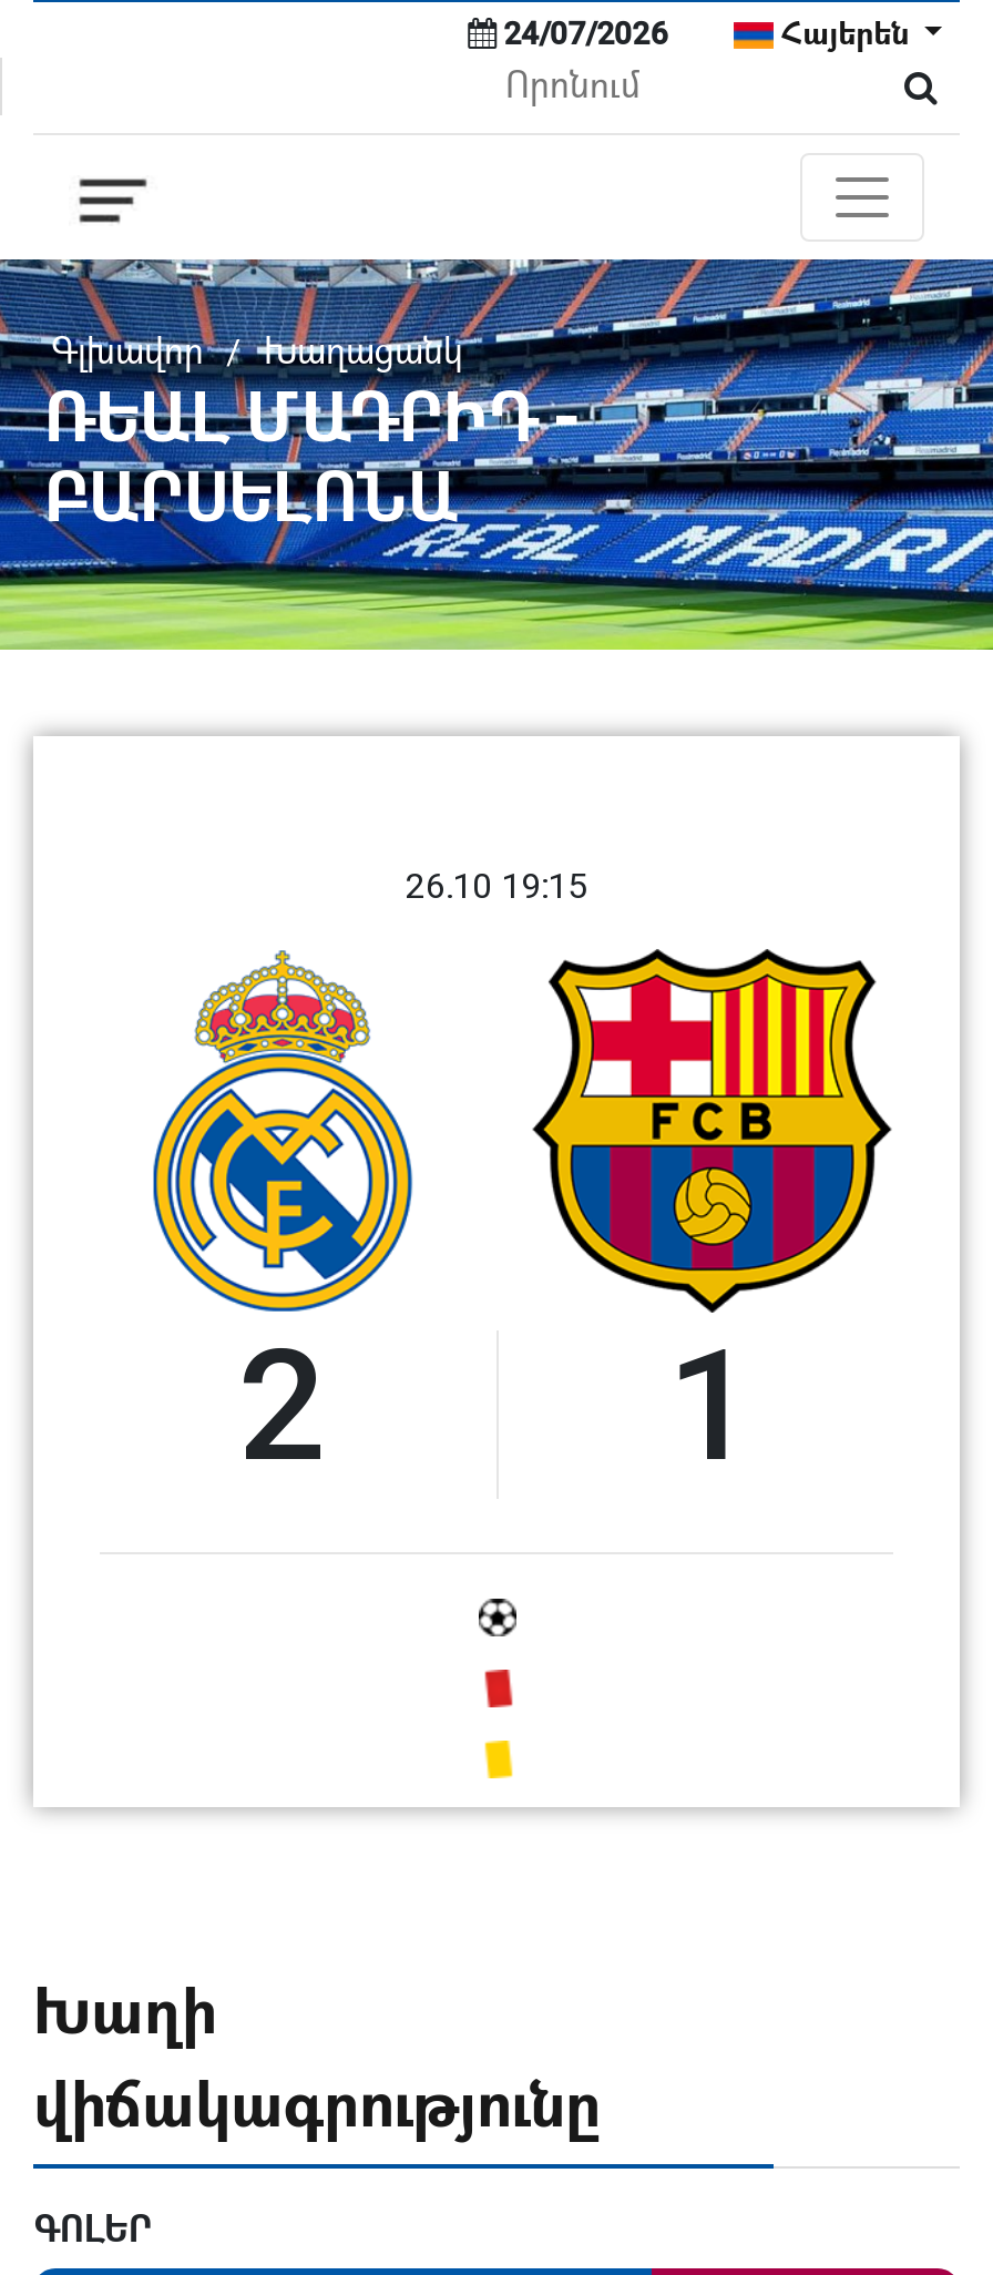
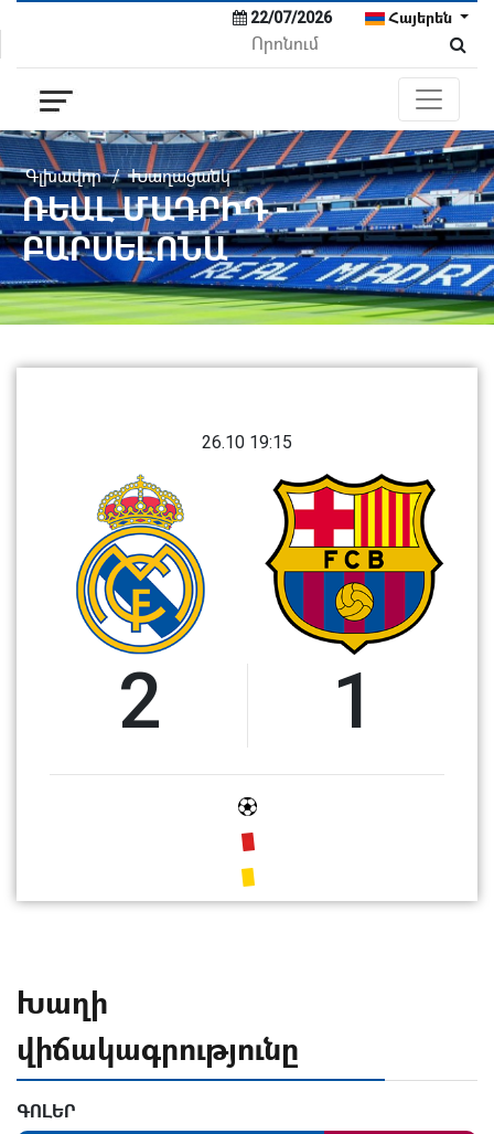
[497,16,667,51] 24/07/2026 -> [247,9,332,27] 22/07/2026

